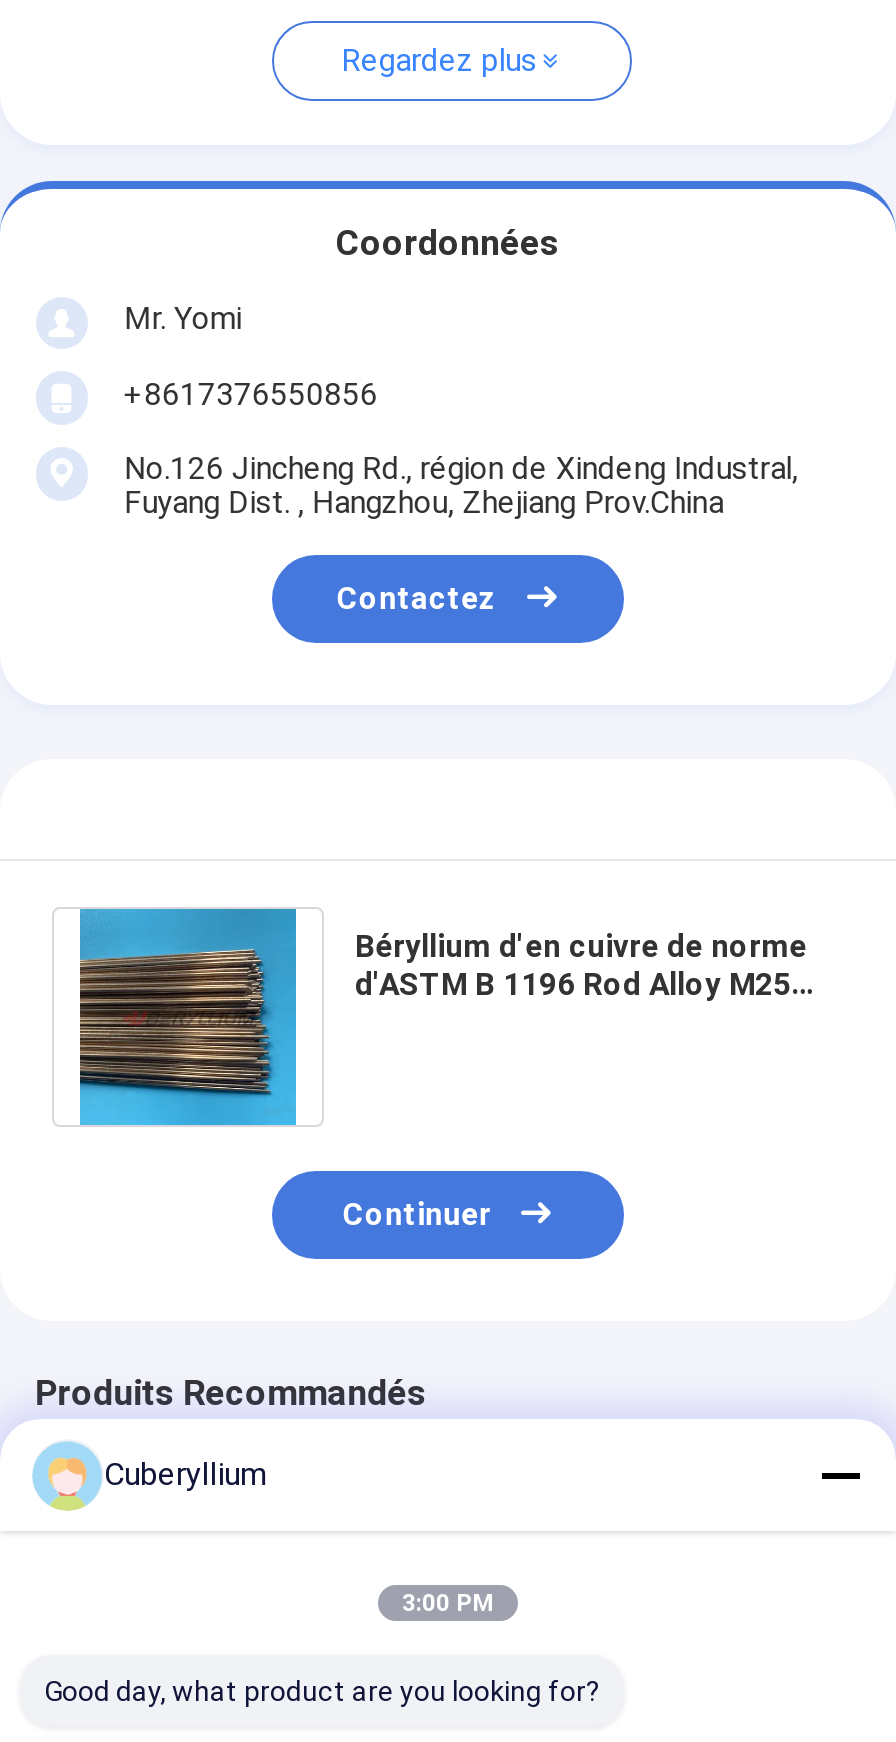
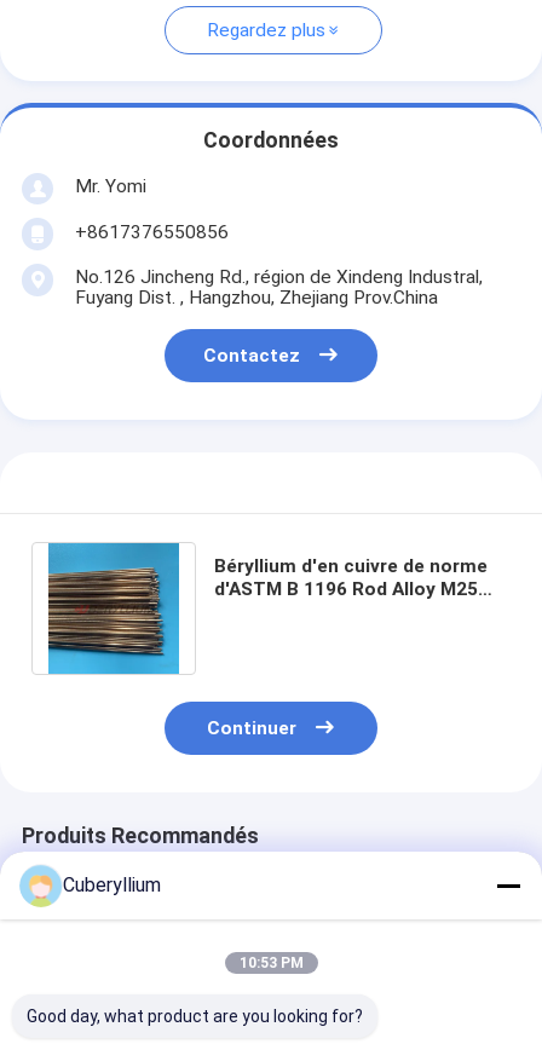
[402,1589,494,1617] 3:00 PM -> [239,954,303,971] 10:53 PM

